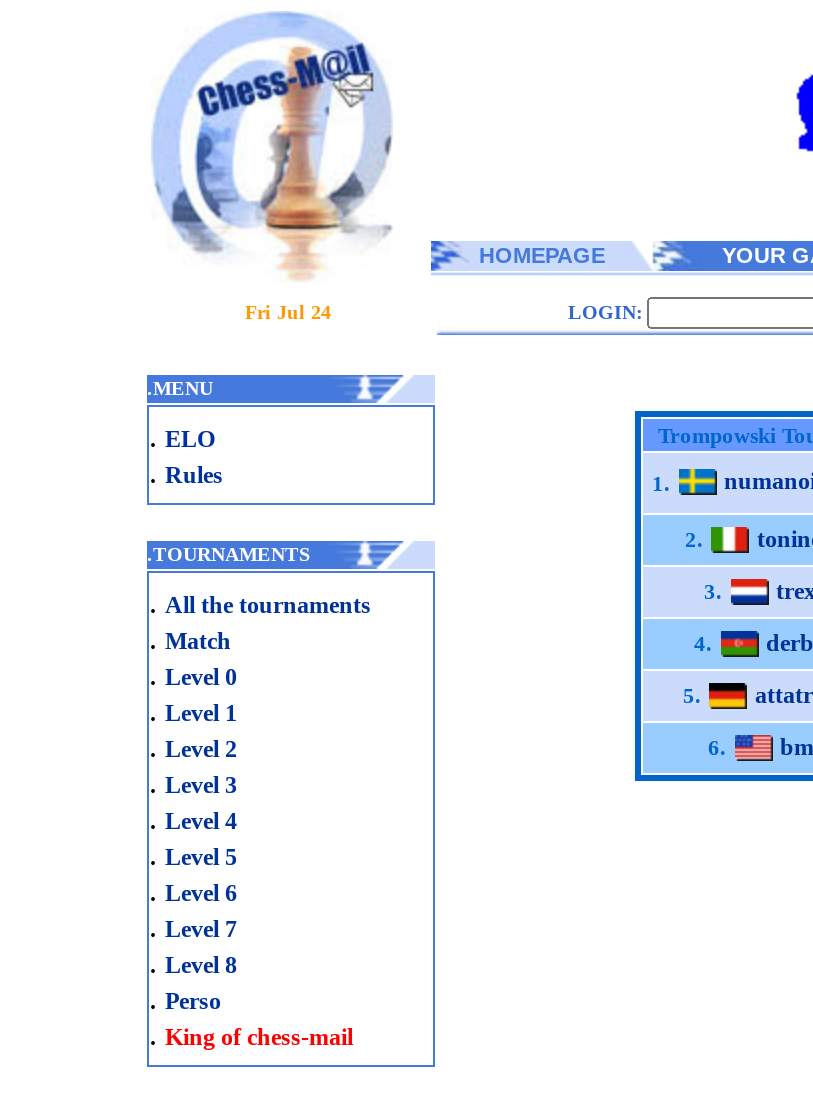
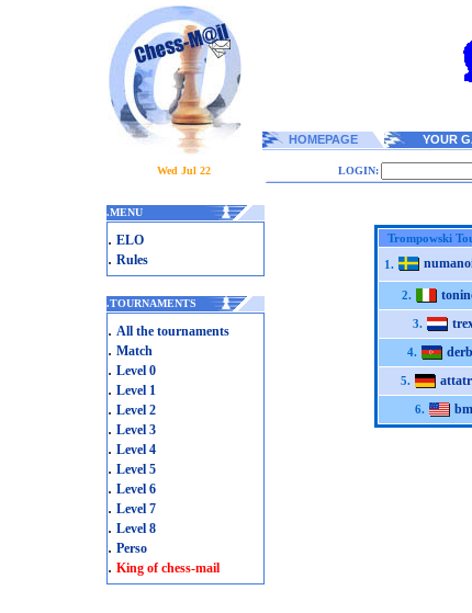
[245,301,331,323] Fri Jul 24 -> [157,164,211,177] Wed Jul 22

